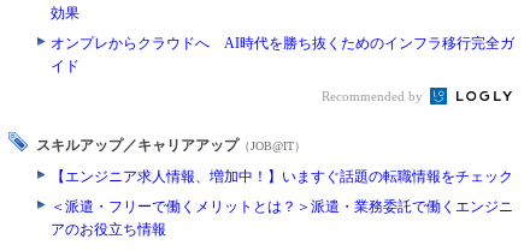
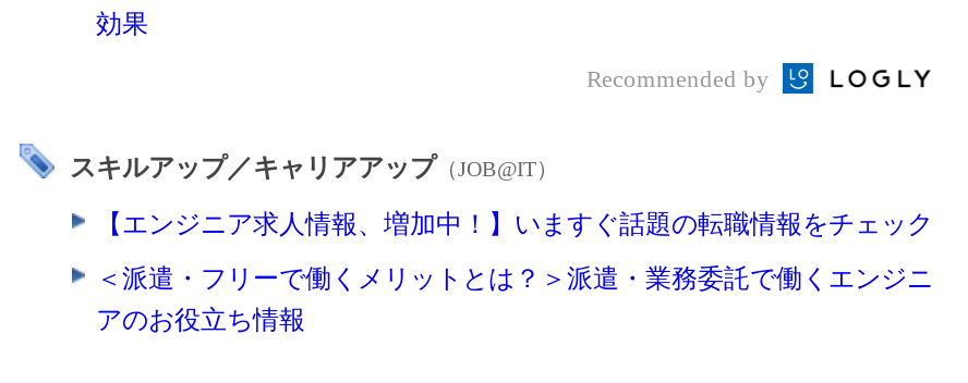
[51,35,514,74] オンプレからクラウドへ AI時代を勝ち抜くためのインフラ移行完全ガ | イド -> none

